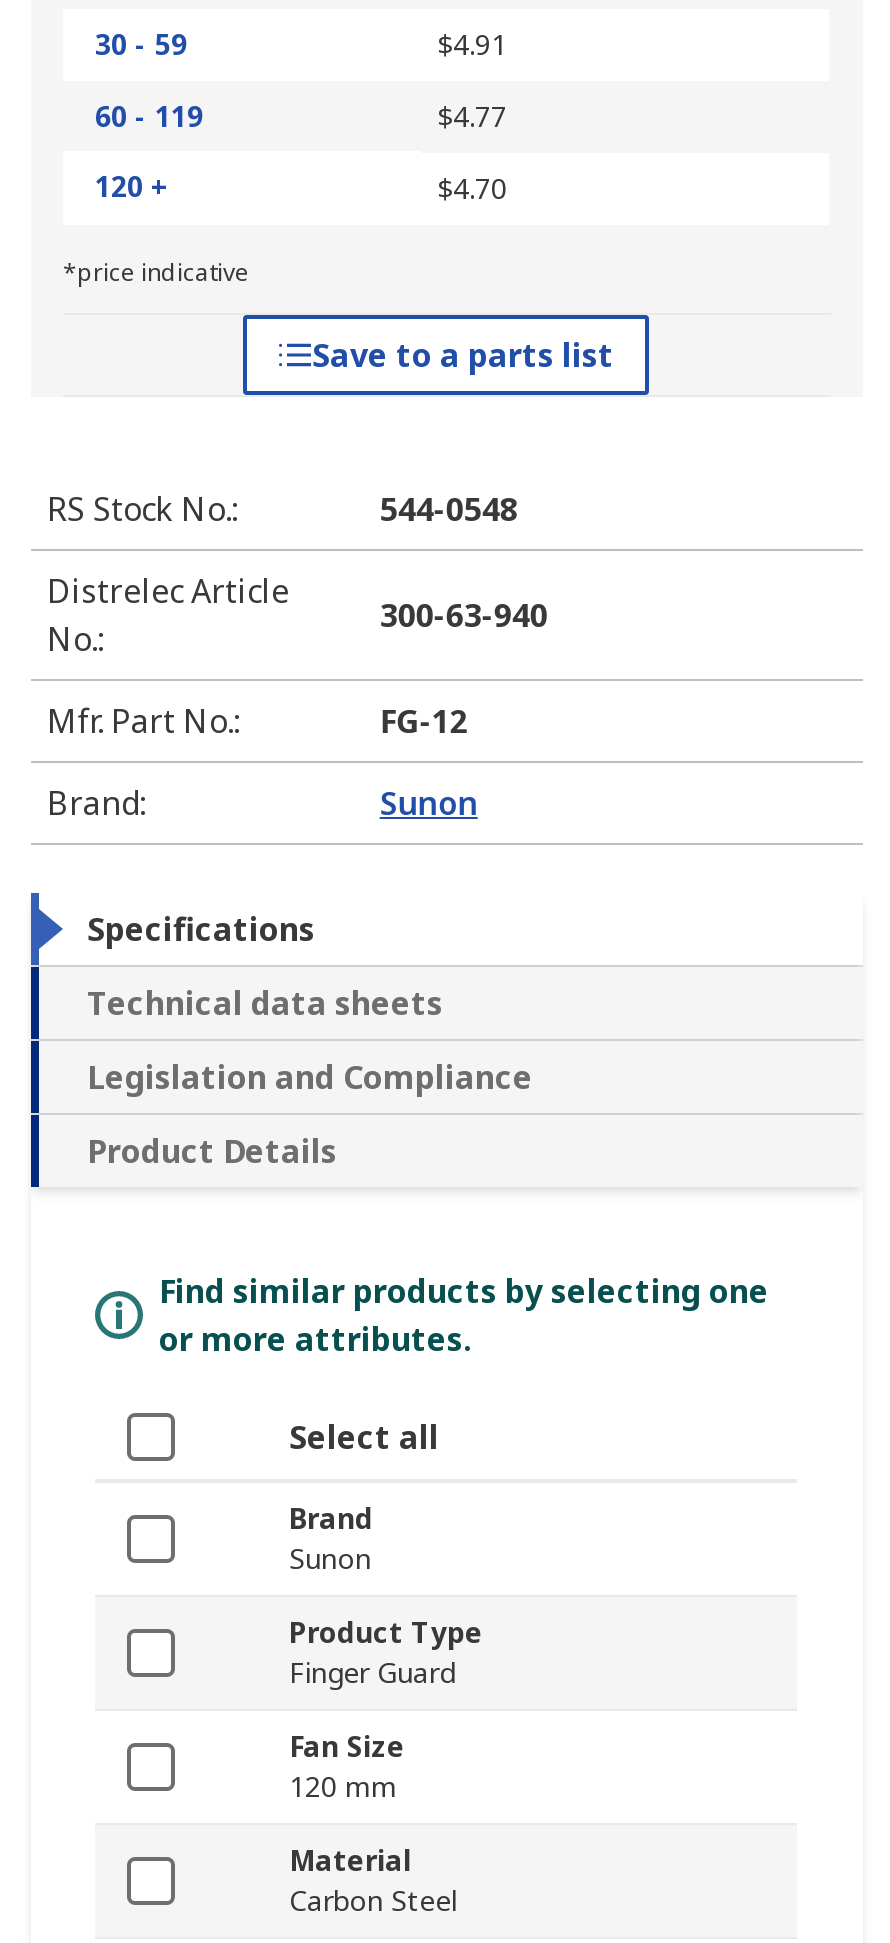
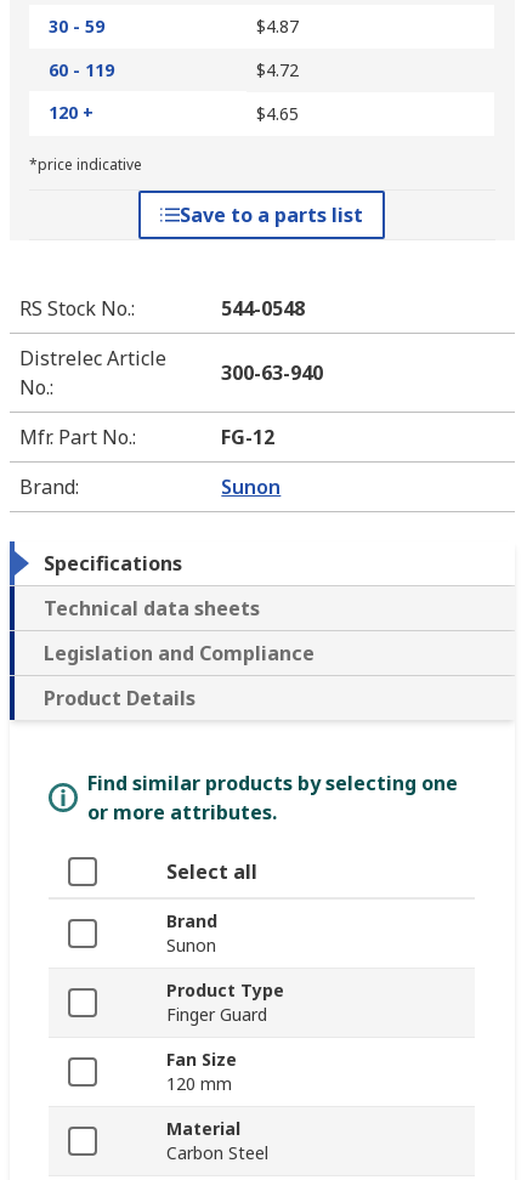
[437,26,507,64] $4.91 -> [256,15,299,38] $4.87
[437,98,507,136] $4.77 -> [256,59,299,82] $4.72
[437,170,507,208] $4.70 -> [256,103,299,126] $4.65

